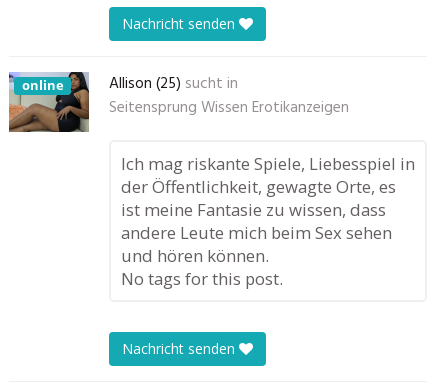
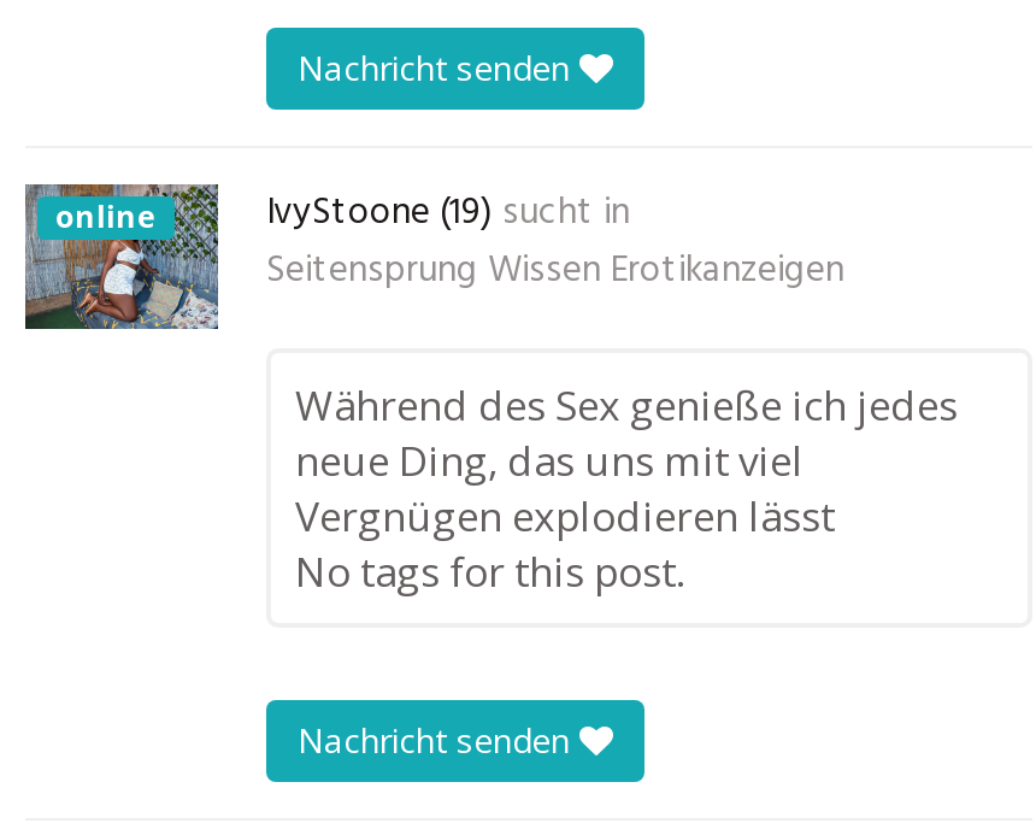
[9,71,238,133] [image] | Allison (25) sucht in -> [25,182,630,331] [image] | IvyStoone (19) sucht in
[121,152,415,267] Ich mag riskante Spiele, Liebesspiel in | der Öffentlichkeit, gewagte Orte, es | ist meine Fantasie zu wissen, dass | andere Leute mich beim Sex sehen | und hören können. -> [295,377,958,543] Während des Sex genieße ich jedes | neue Ding, das uns mit viel | Vergnügen explodieren lässt

